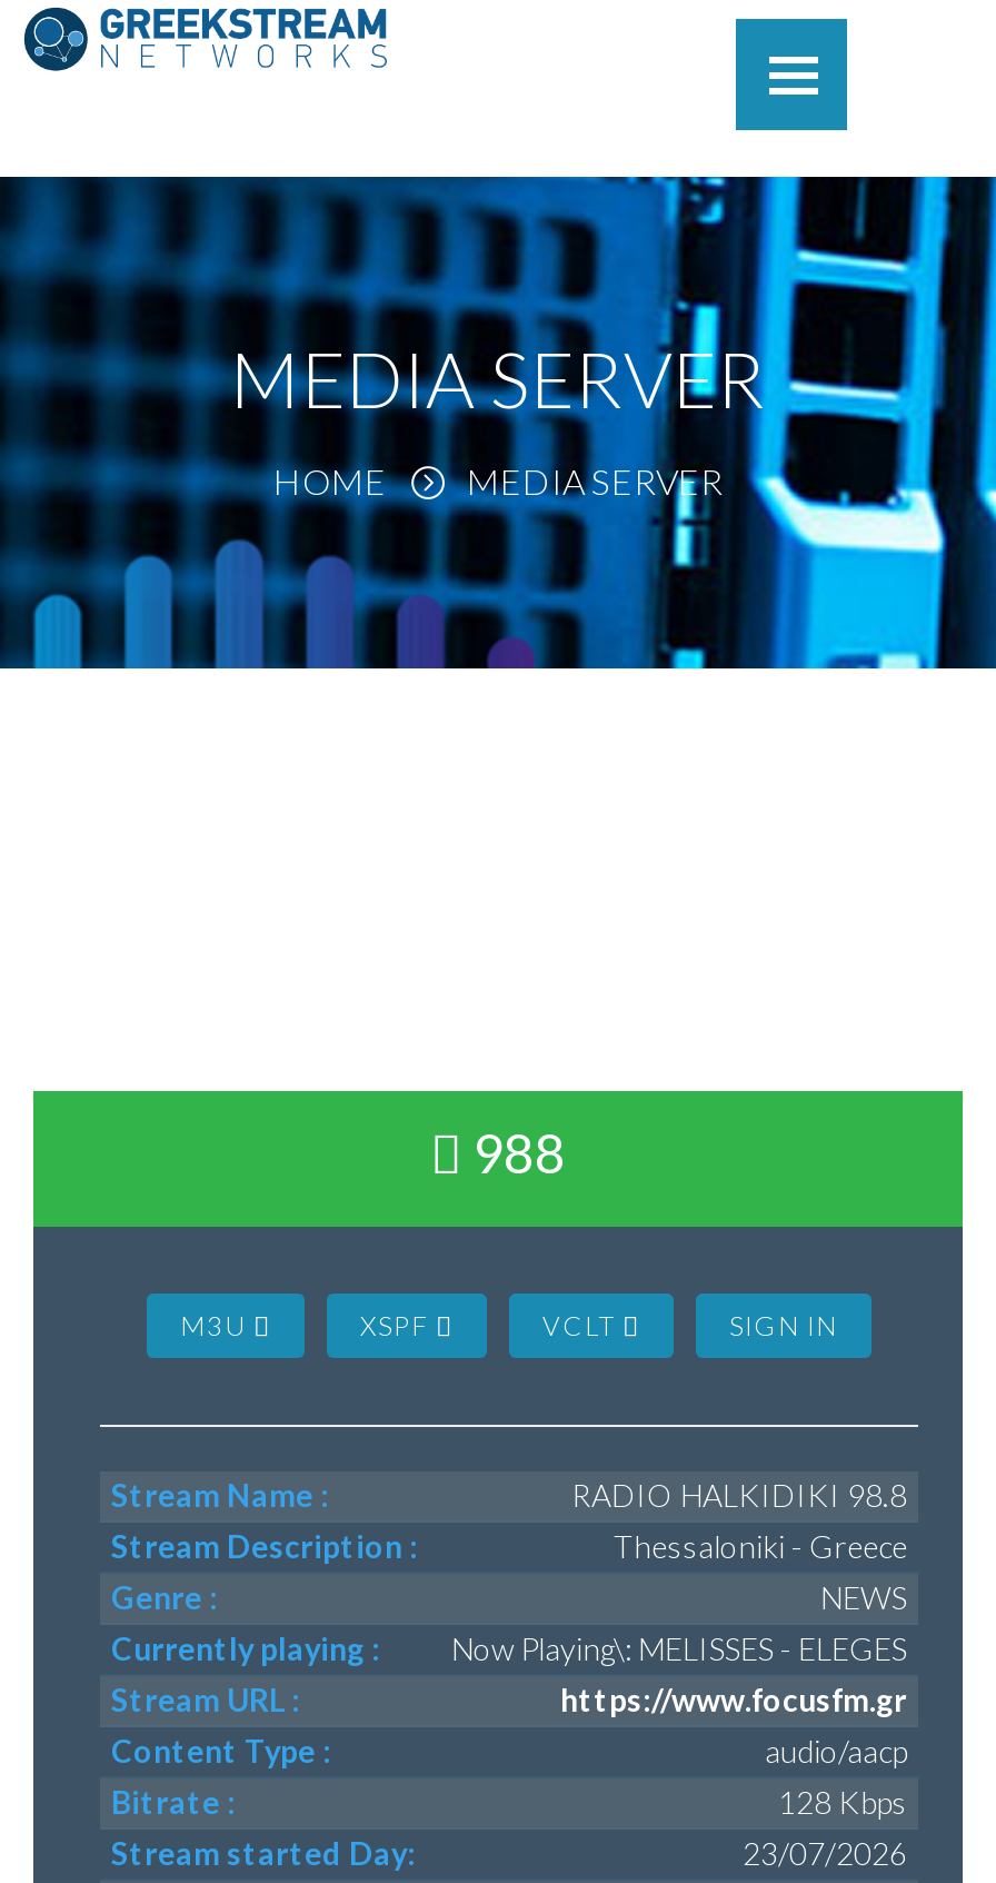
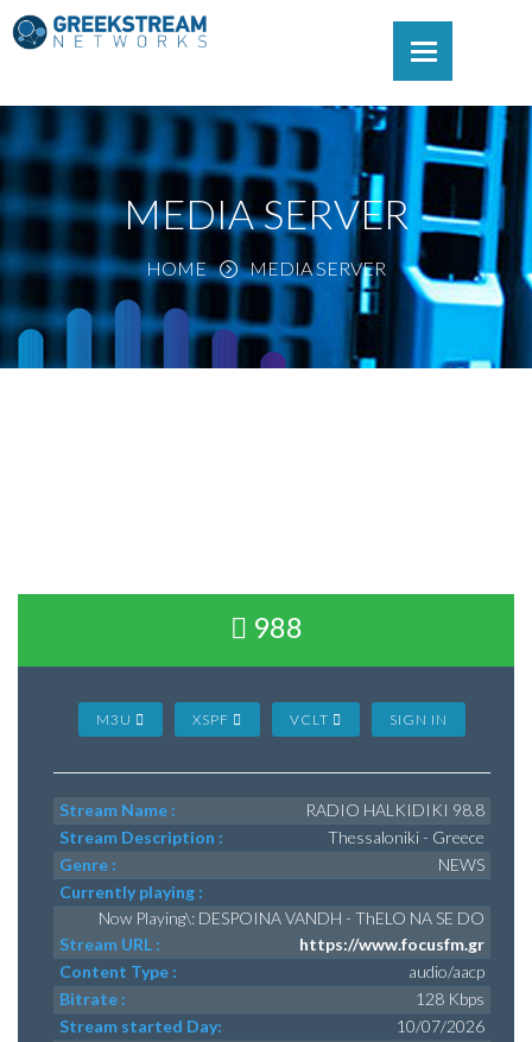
[451,1629,907,1667] Now Playing\: MELISSES - ELEGES -> [99,908,484,928] Now Playing\: DESPOINA VANDH - ThELO NA SE DO
[743,1834,907,1872] 23/07/2026 -> [397,1016,484,1036] 10/07/2026

